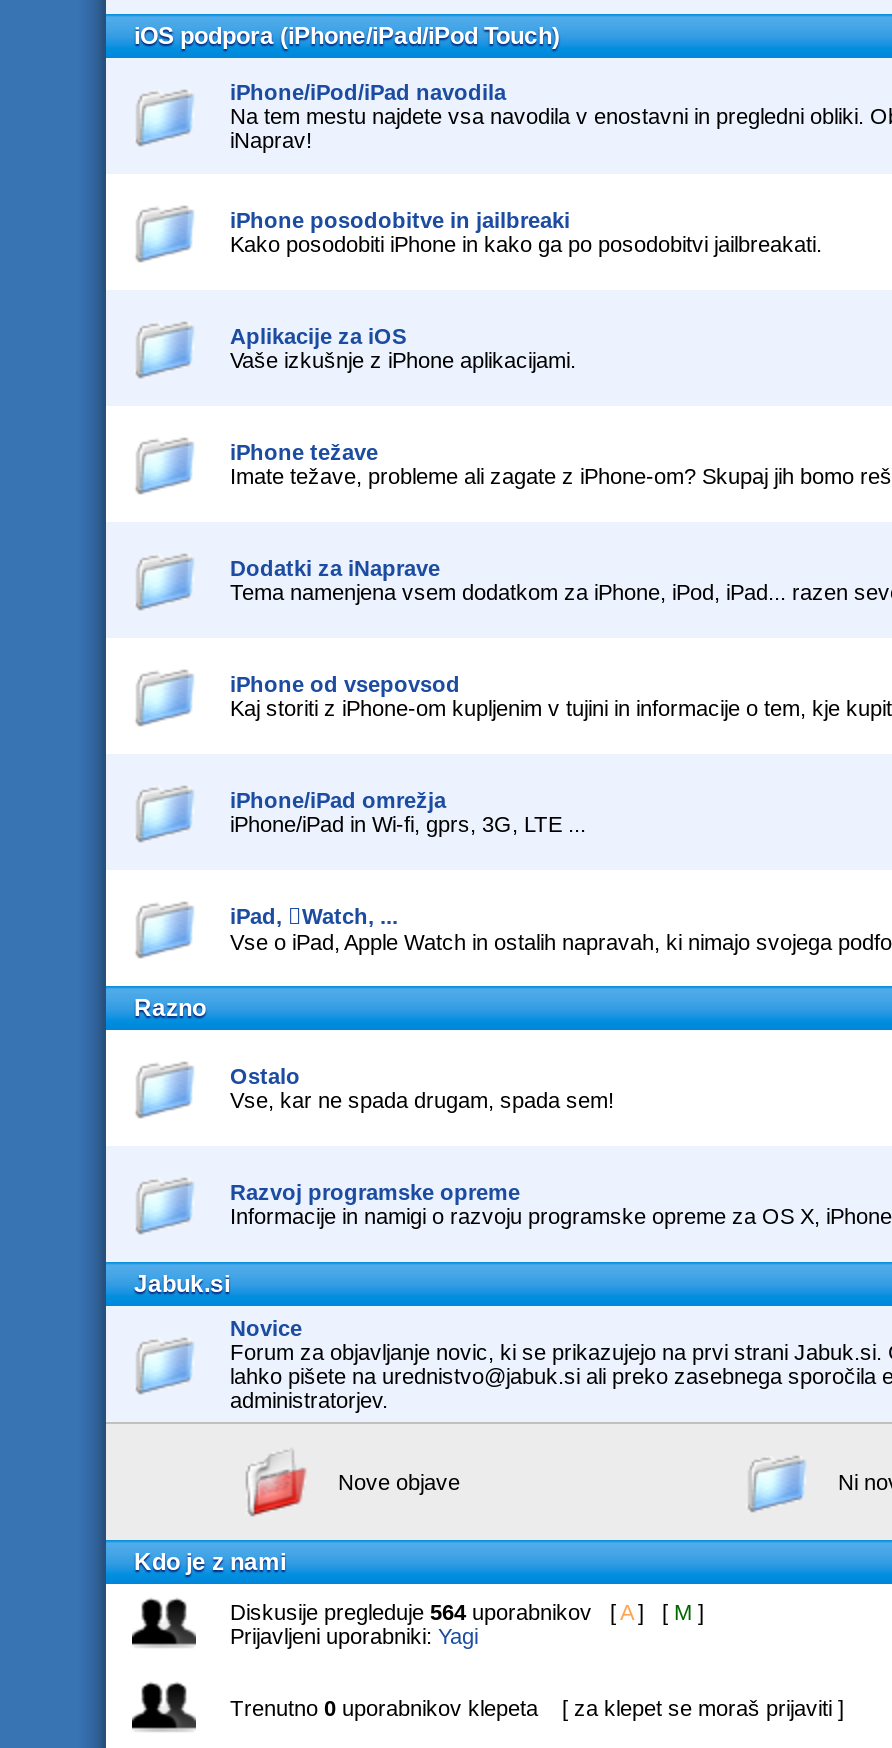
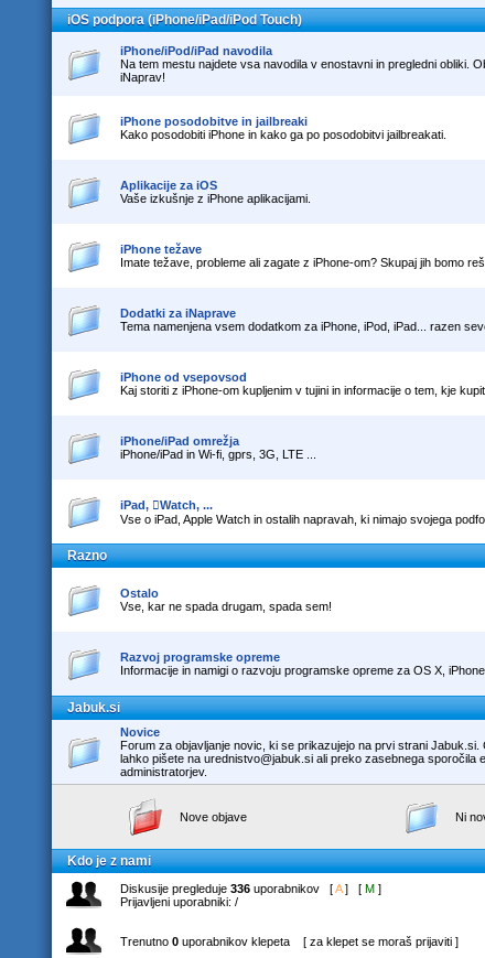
[230,1600,704,1624] Diskusije pregleduje 564 uporabnikov [A] [M] -> [120,882,381,895] Diskusije pregleduje 336 uporabnikov [A] [M]
[230,1624,478,1648] Prijavljeni uporabniki: Yagi -> [120,895,238,908] Prijavljeni uporabniki: /

